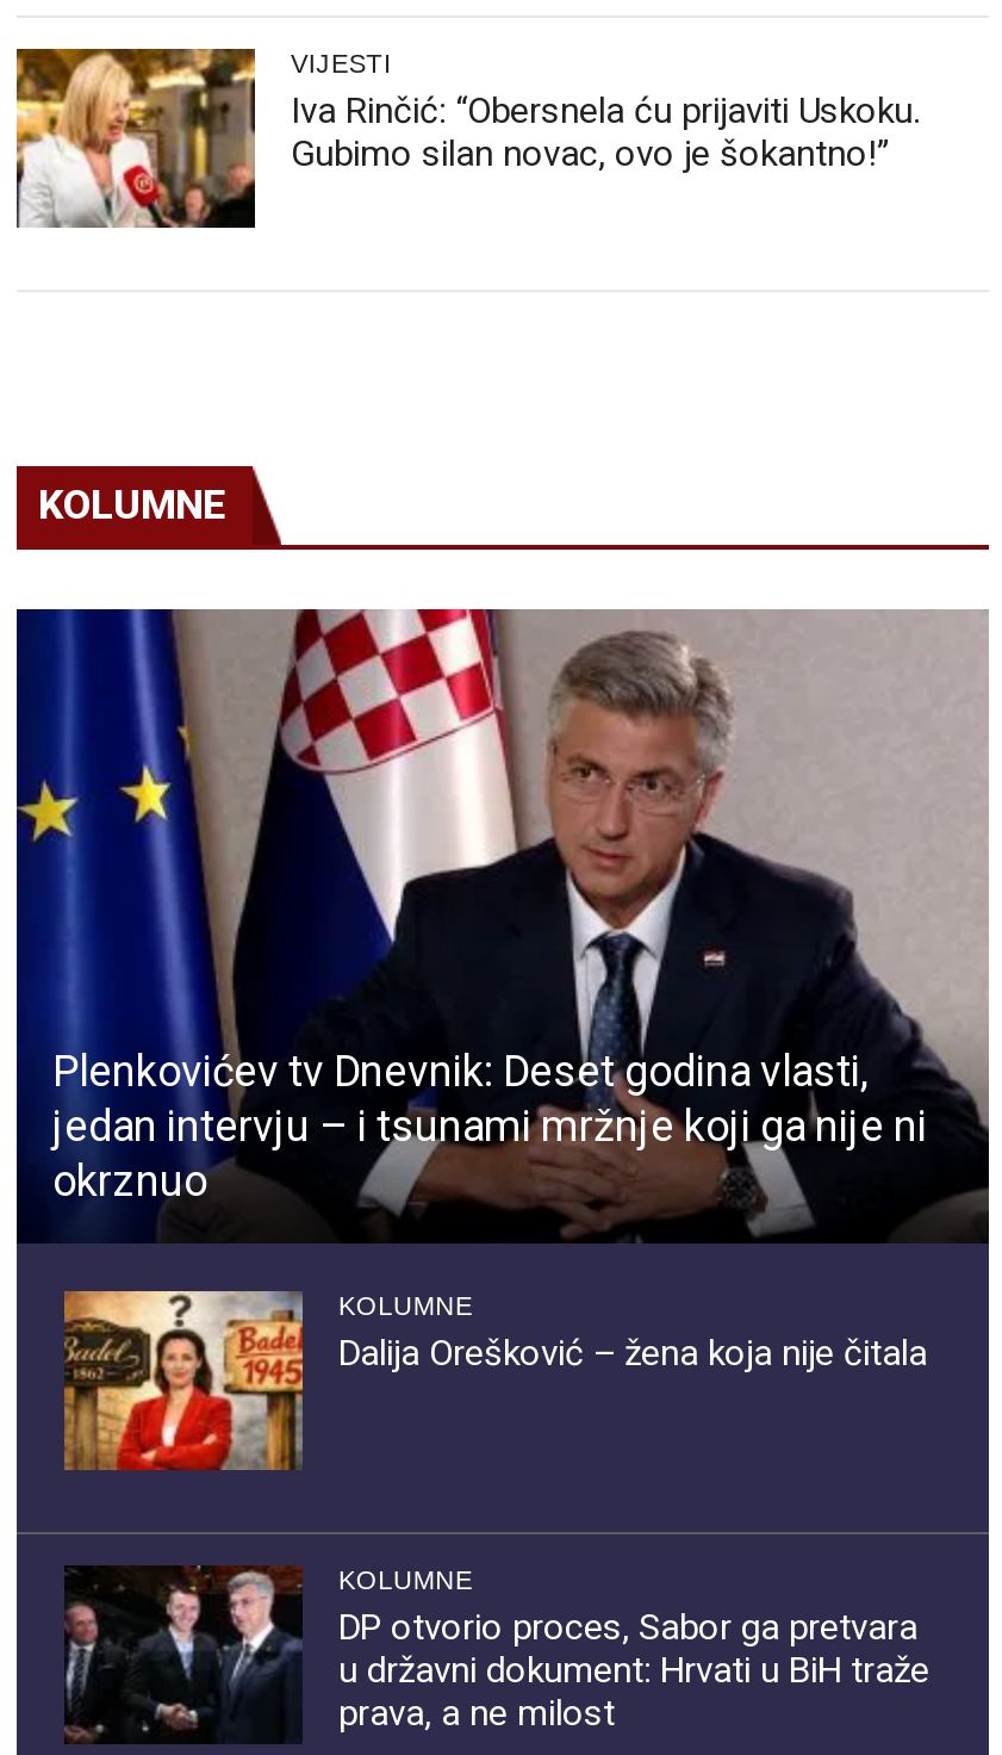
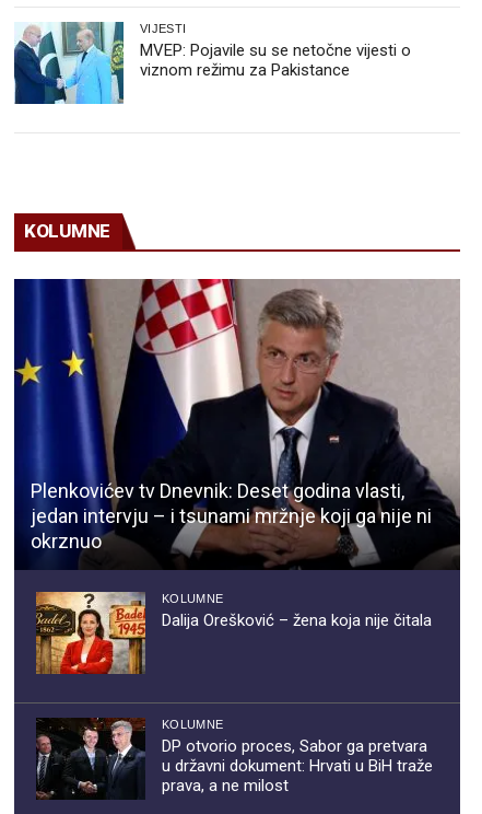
[14,46,920,230] [image] | Iva Rinčić: “Obersnela ću prijaviti Uskoku. | Gubimo silan novac, ovo je šokantno!” -> [13,21,411,105] [image] | MVEP: Pojavile su se netočne vijesti o | viznom režimu za Pakistance

